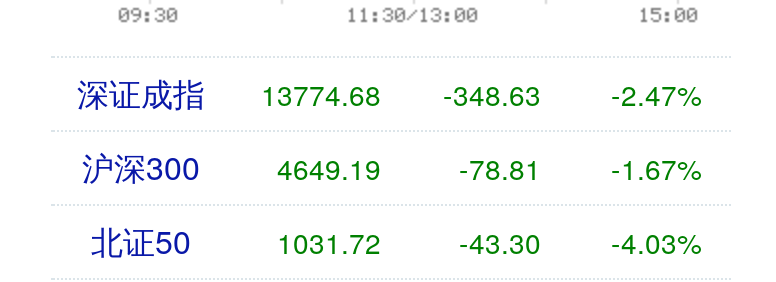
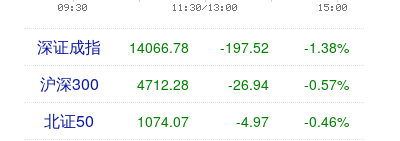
[261,74,381,114] 13774.68 -> [129,37,189,57] 14066.78
[443,74,541,114] -348.63 -> [220,37,269,57] -197.52
[611,74,701,114] -2.47% -> [304,37,349,57] -1.38%
[277,148,381,188] 4649.19 -> [137,74,189,94] 4712.28
[459,148,541,188] -78.81 -> [228,74,269,94] -26.94
[611,148,701,188] -1.67% -> [304,74,349,94] -0.57%
[277,222,381,262] 1031.72 -> [137,111,189,131] 1074.07
[459,222,541,262] -43.30 -> [236,111,269,131] -4.97
[611,222,701,262] -4.03% -> [304,111,349,131] -0.46%

